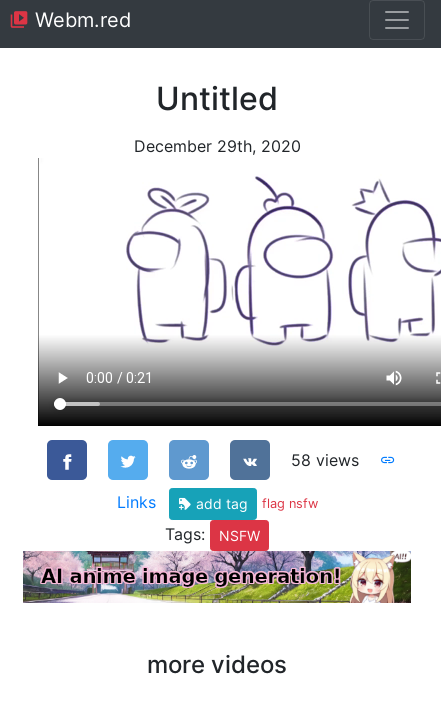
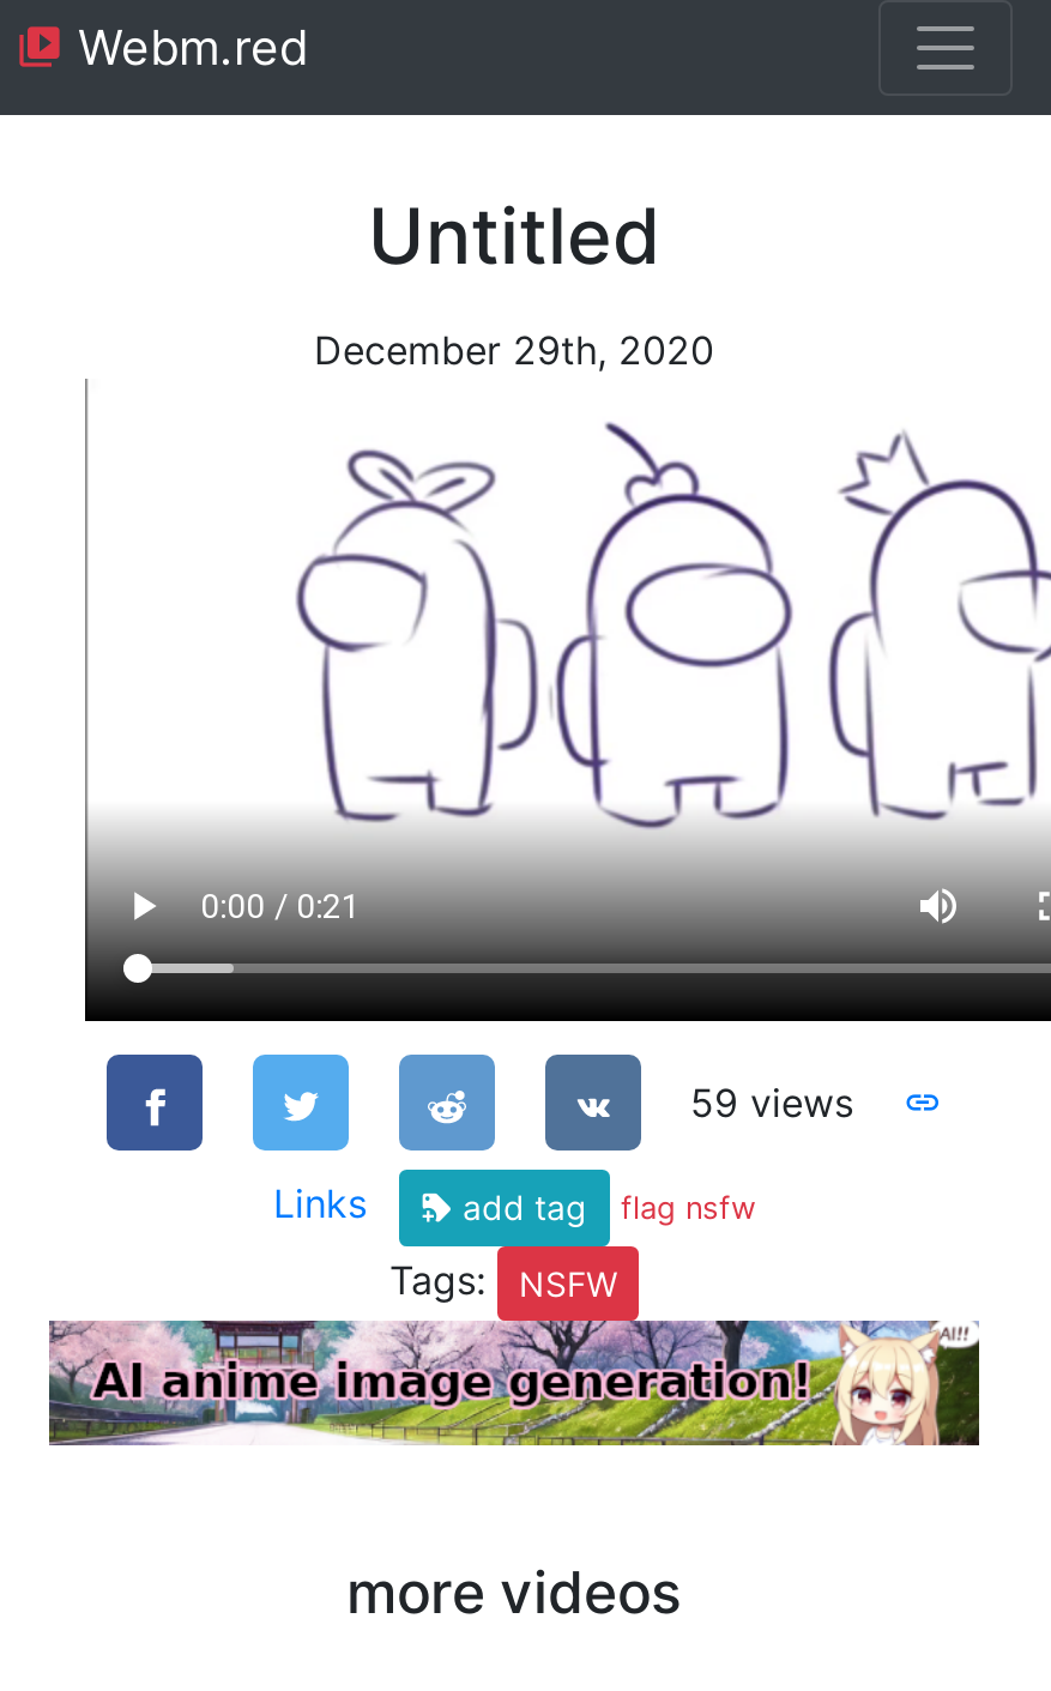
[290,450,358,470] 58 views -> [690,1079,853,1127] 59 views

